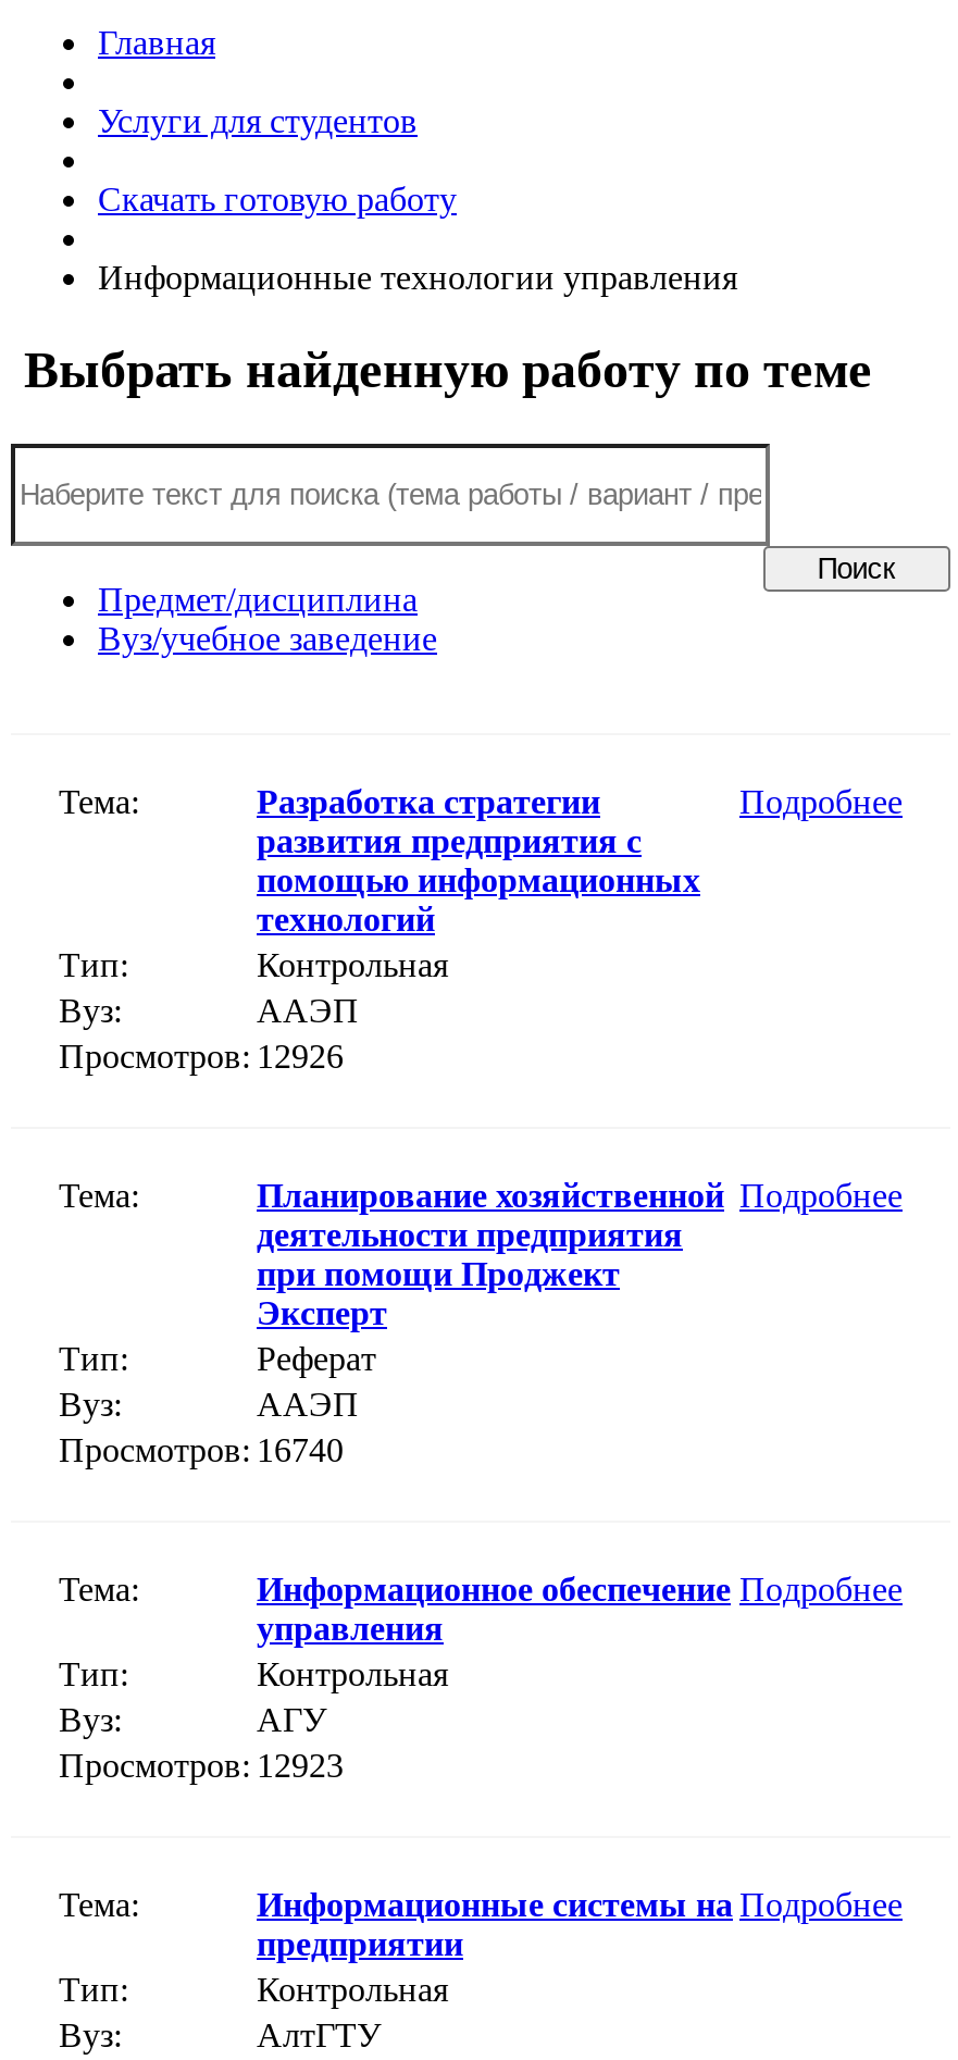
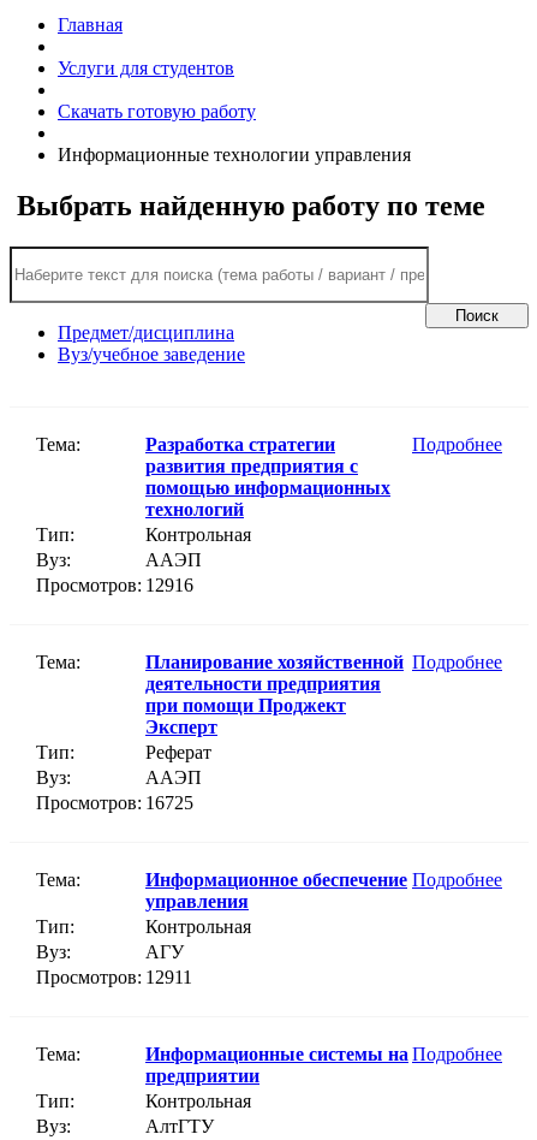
[59,1037,344,1074] Просмотров: 12926 -> [36,575,193,595] Просмотров: 12916
[59,1431,344,1468] Просмотров: 16740 -> [36,792,193,813] Просмотров: 16725
[59,1746,344,1783] Просмотров: 12923 -> [36,967,192,987] Просмотров: 12911

